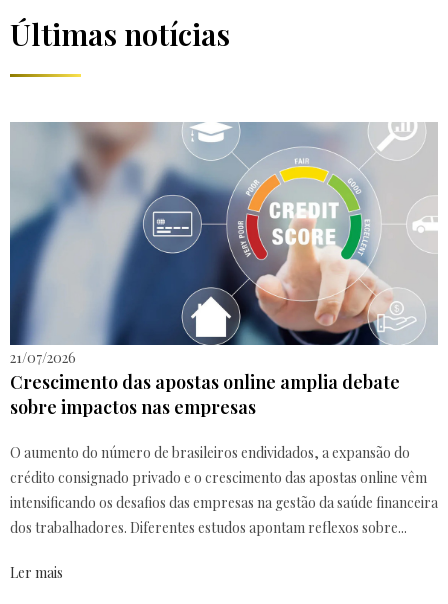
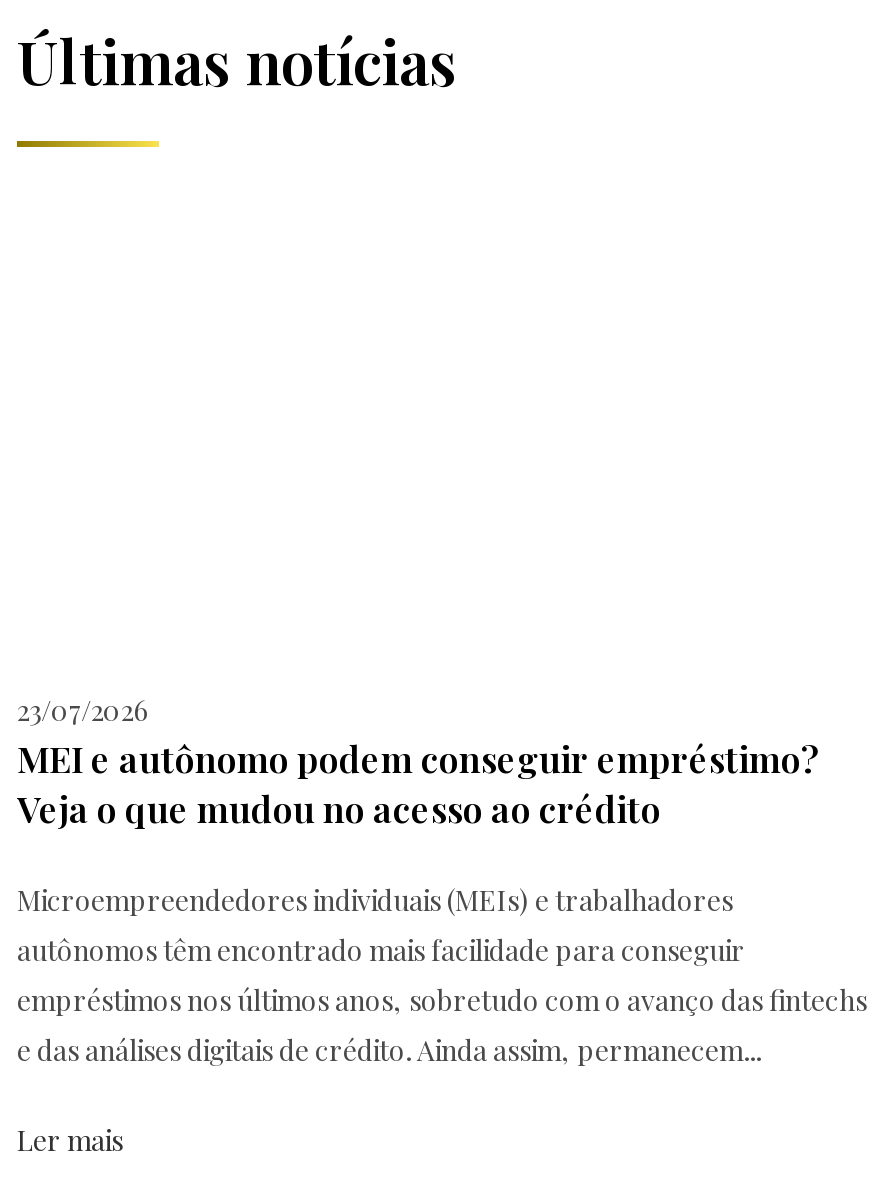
[9,121,438,346] [image] -> none
[10,348,400,419] 21/07/2026 | Crescimento das apostas online amplia debate | sobre impactos nas empresas -> [17,689,821,831] 23/07/2026 | MEI e autônomo podem conseguir empréstimo? | Veja o que mudou no acesso ao crédito
[10,443,438,537] O aumento do número de brasileiros endividados, a expansão do | crédito consignado privado e o crescimento das apostas online vêm | intensificando os desafios das empresas na gestão da saúde financeira | dos trabalhadores. Diferentes estudos apontam reflexos sobre... -> [17,879,867,1067] Microempreendedores individuais (MEIs) e trabalhadores | autônomos têm encontrado mais facilidade para conseguir | empréstimos nos últimos anos, sobretudo com o avanço das fintechs | e das análises digitais de crédito. Ainda assim, permanecem...

